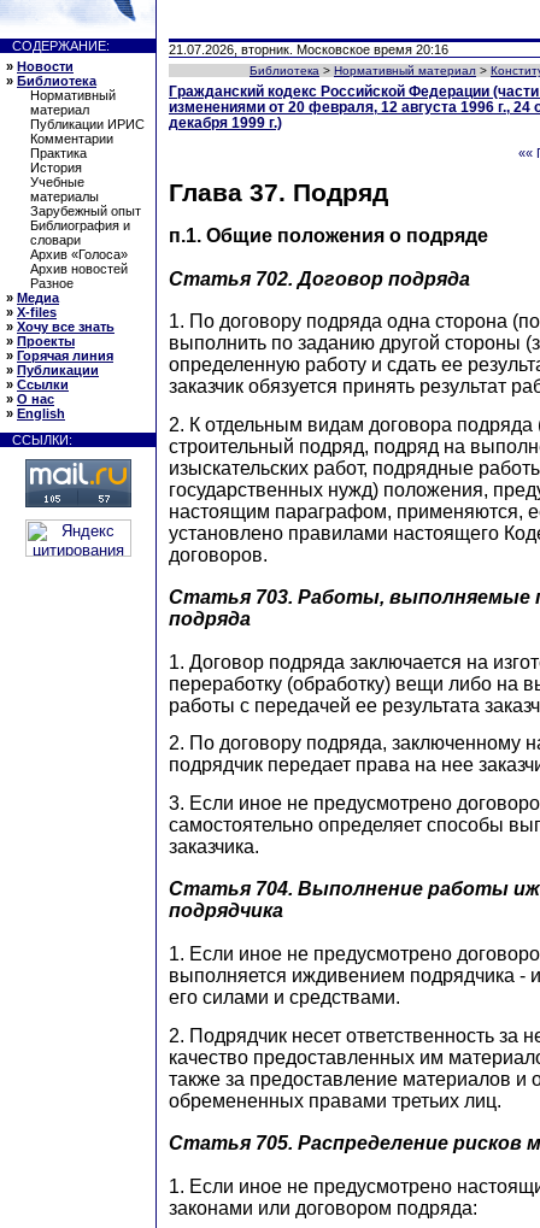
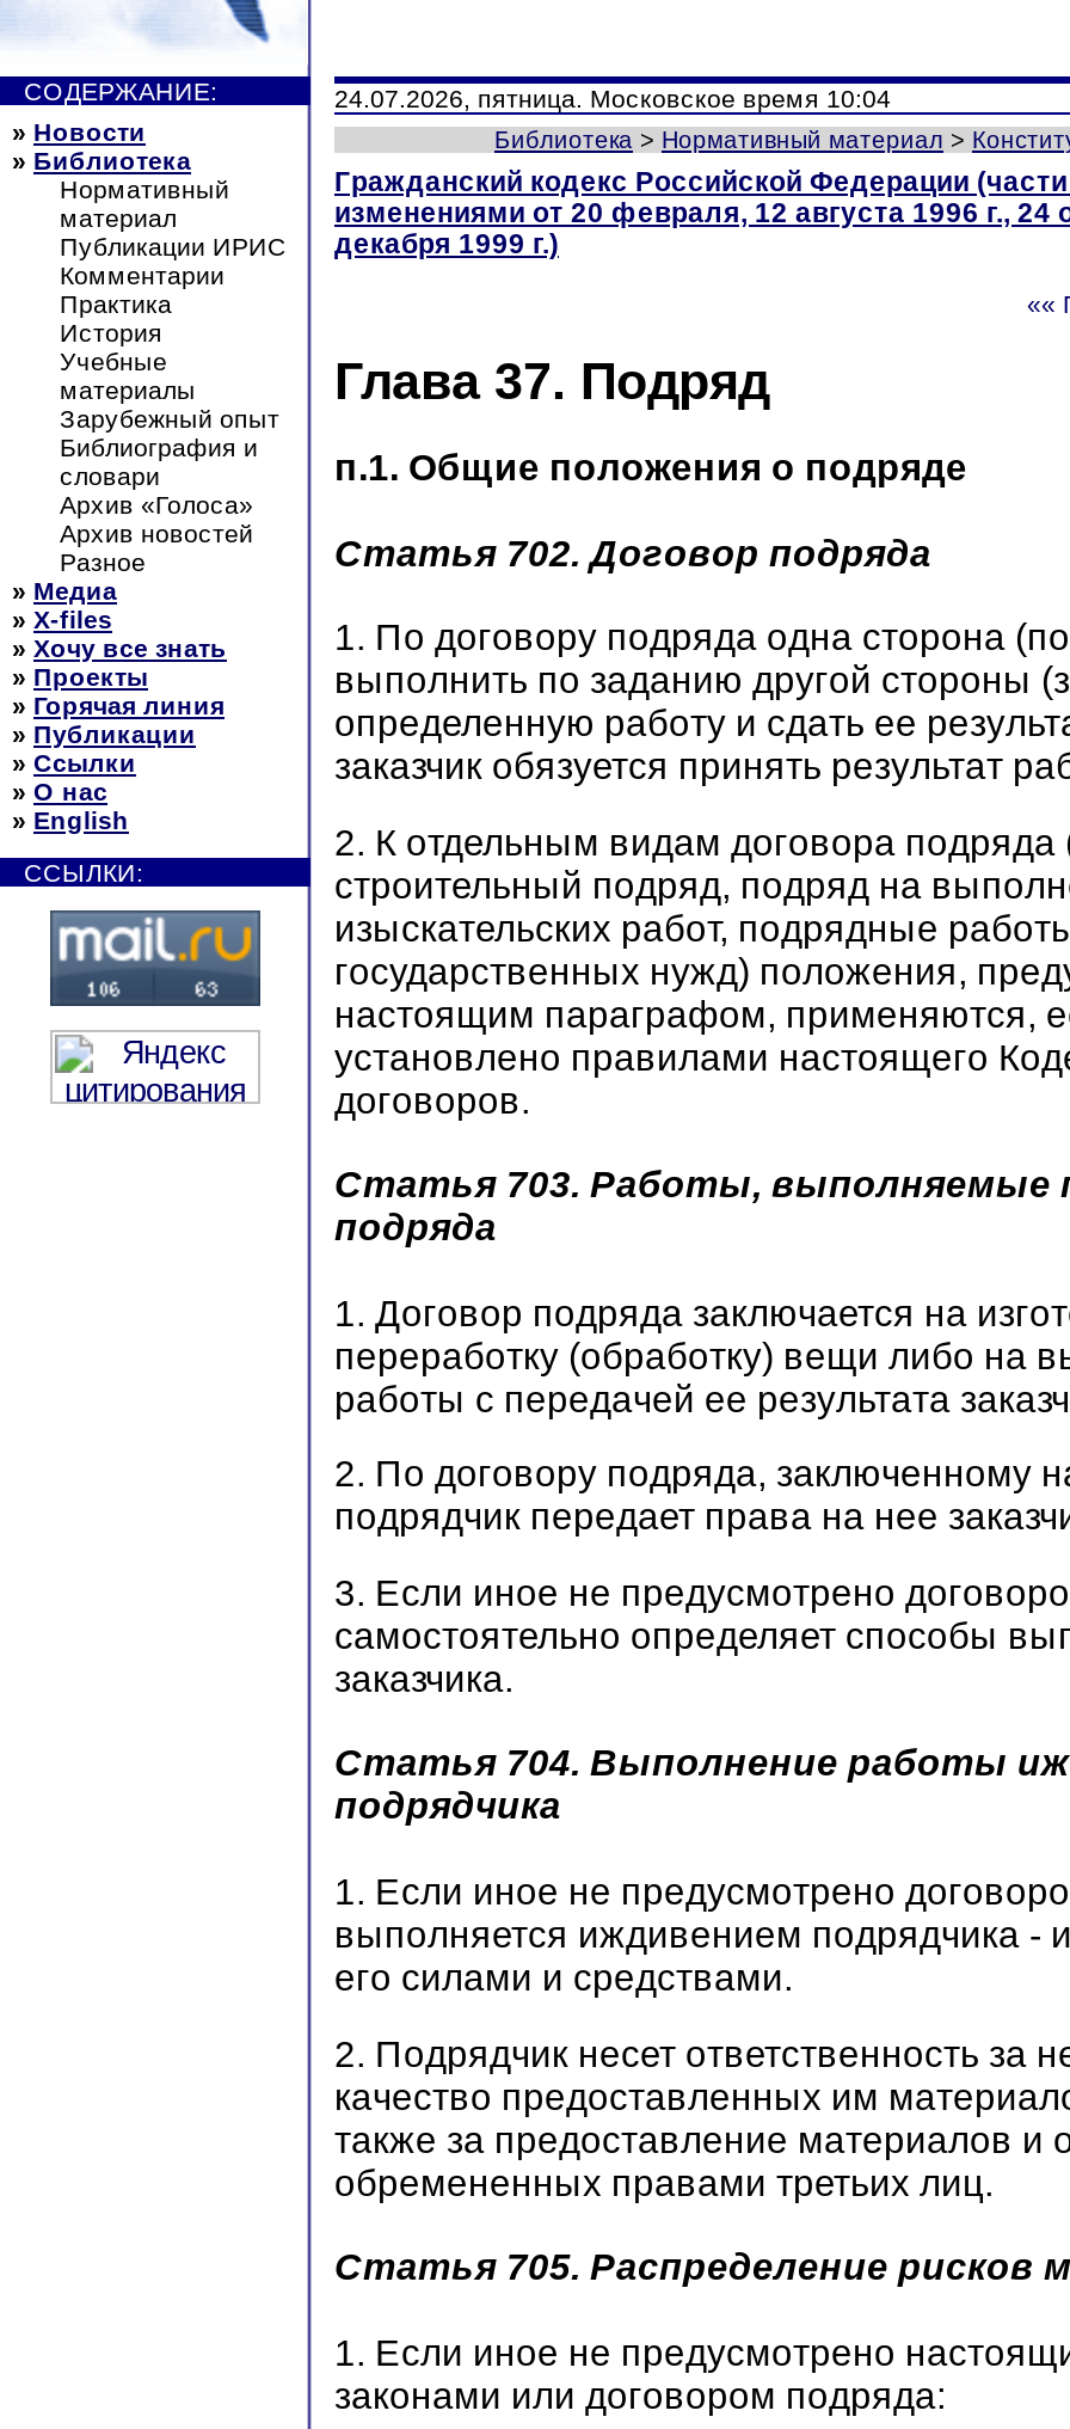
[169,42,448,57] 21.07.2026, вторник. Московское время 20:16 -> [334,84,891,112] 24.07.2026, пятница. Московское время 10:04

